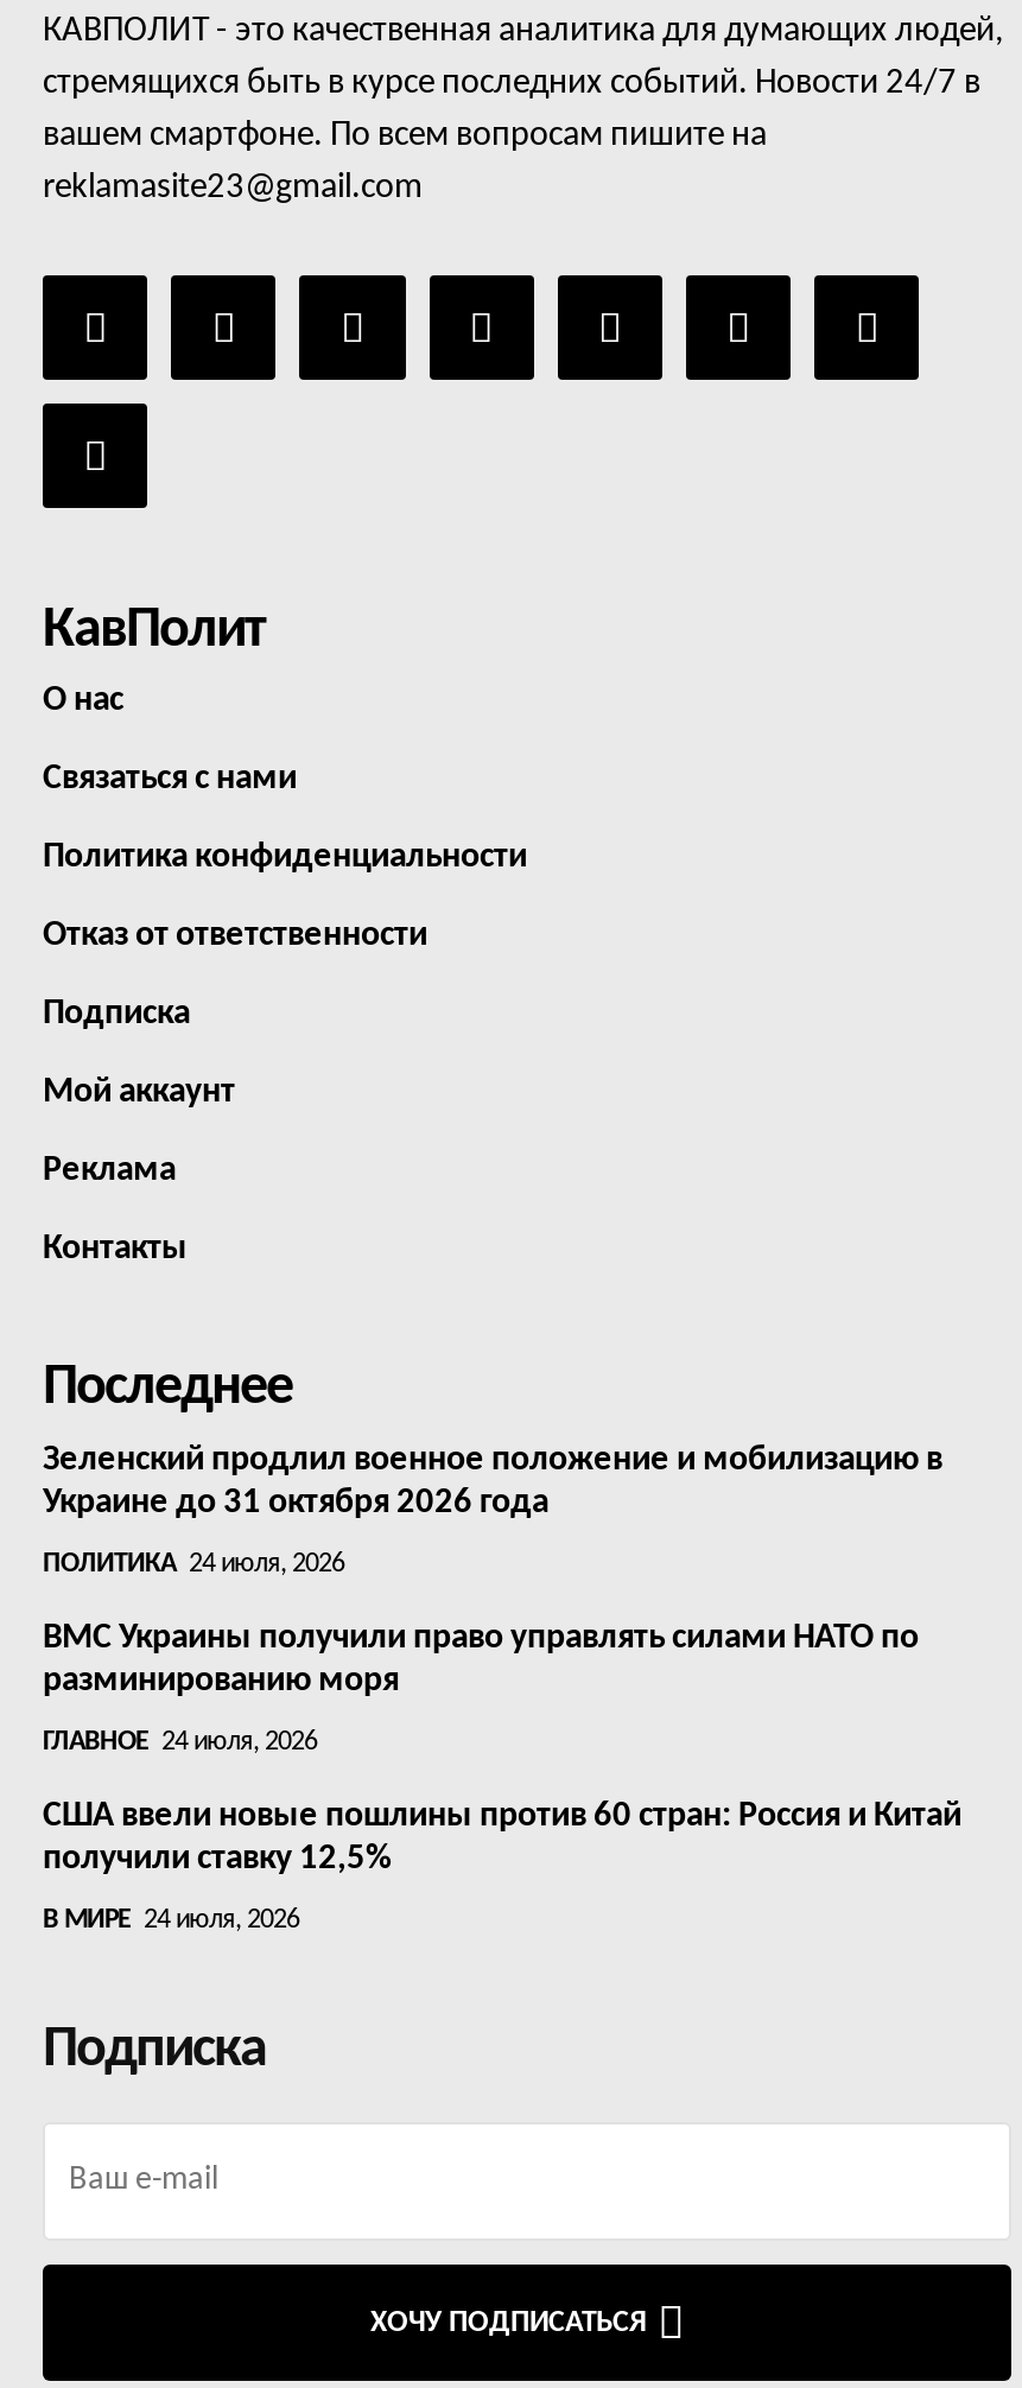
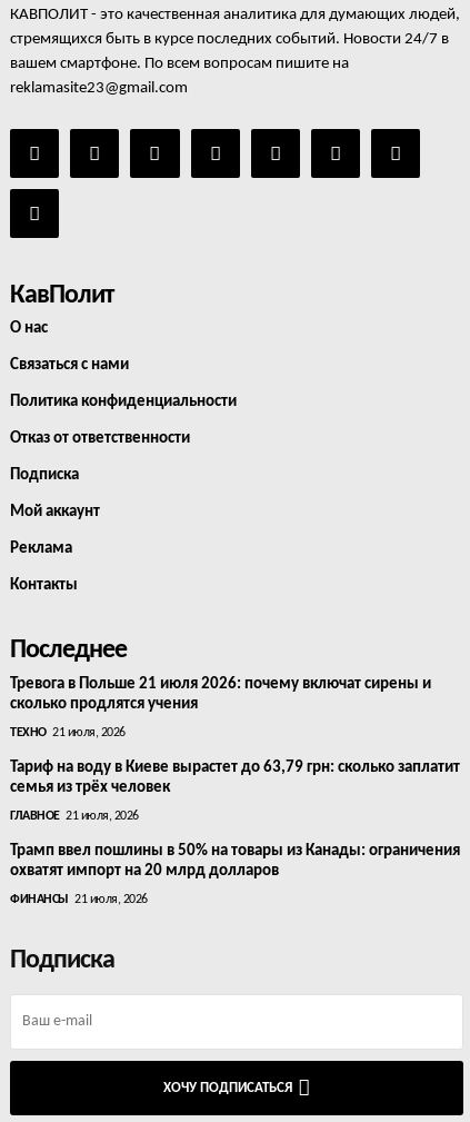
[43,1444,942,1523] Зеленский продлил военное положение и мобилизацию в | Украине до 31 октября 2026 года -> [10,677,431,713] Тревога в Польше 21 июля 2026: почему включат сирены и | сколько продлятся учения
[43,1551,344,1579] ПОЛИТИКА 24 июля, 2026 -> [10,727,125,740] ТЕХНО 21 июля, 2026
[43,1622,919,1701] ВМС Украины получили право управлять силами НАТО по | разминированию моря -> [10,760,460,797] Тариф на воду в Киеве вырастет до 63,79 грн: сколько заплатит | семья из трёх человек
[43,1729,317,1758] ГЛАВНОЕ 24 июля, 2026 -> [10,810,138,823] ГЛАВНОЕ 21 июля, 2026
[43,1800,961,1879] США ввели новые пошлины против 60 стран: Россия и Китай | получили ставку 12,5% -> [10,843,460,880] Трамп ввел пошлины в 50% на товары из Канады: ограничения | охватят импорт на 20 млрд долларов
[43,1907,299,1936] В МИРЕ 24 июля, 2026 -> [10,893,147,907] ФИНАНСЫ 21 июля, 2026

